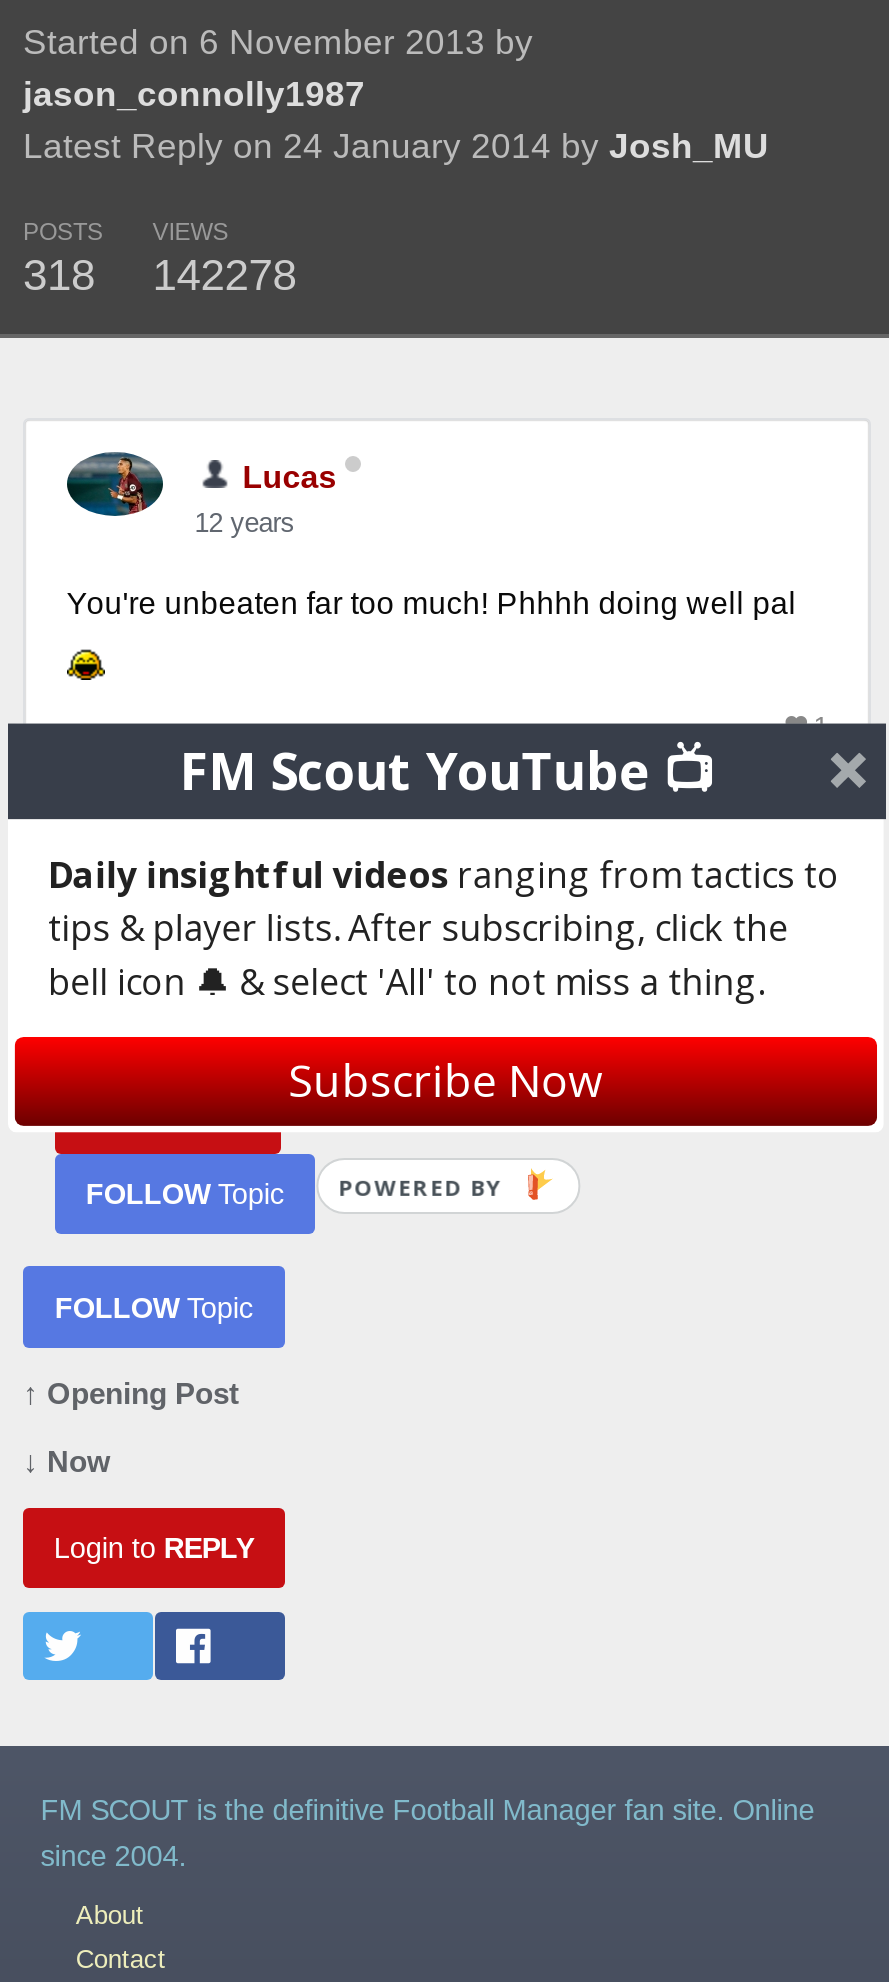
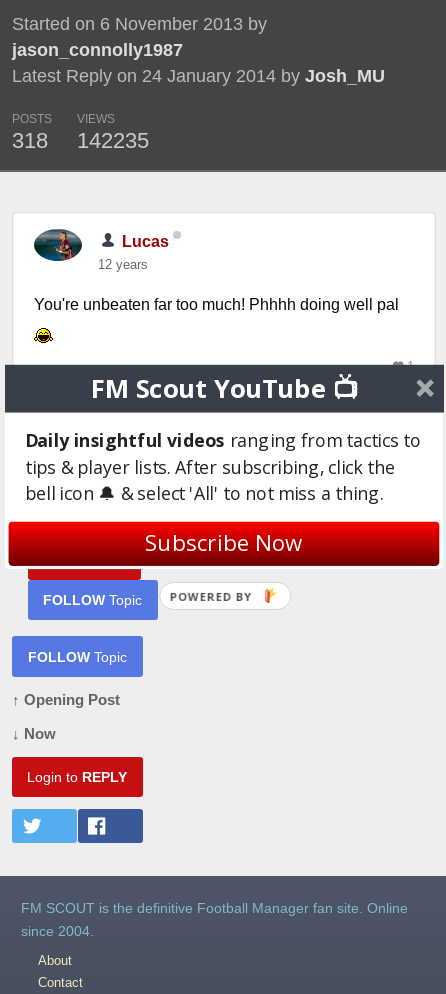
[23,250,297,300] 318 142278 -> [12,128,149,153] 318 142235

